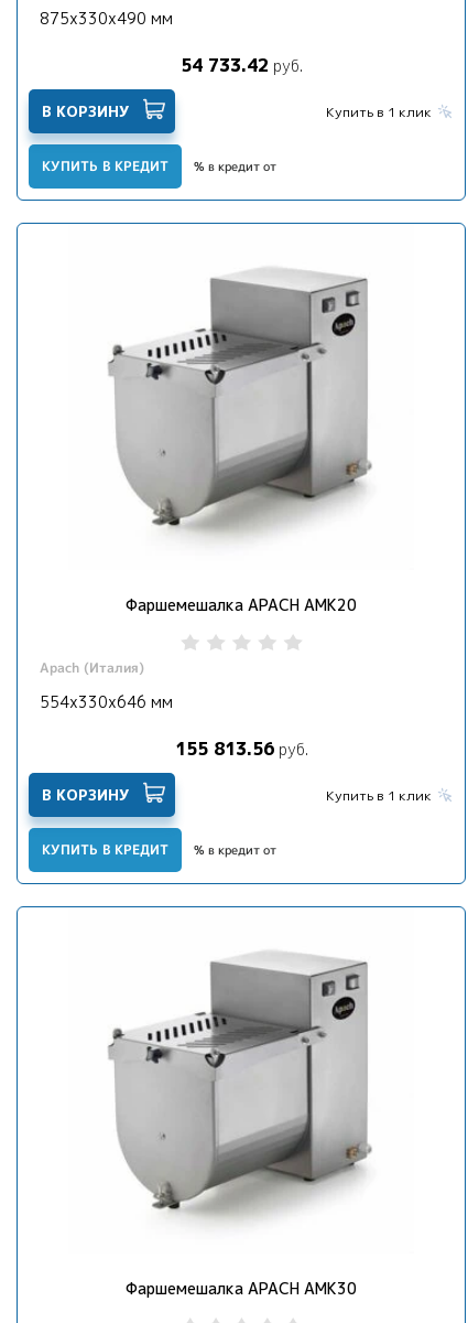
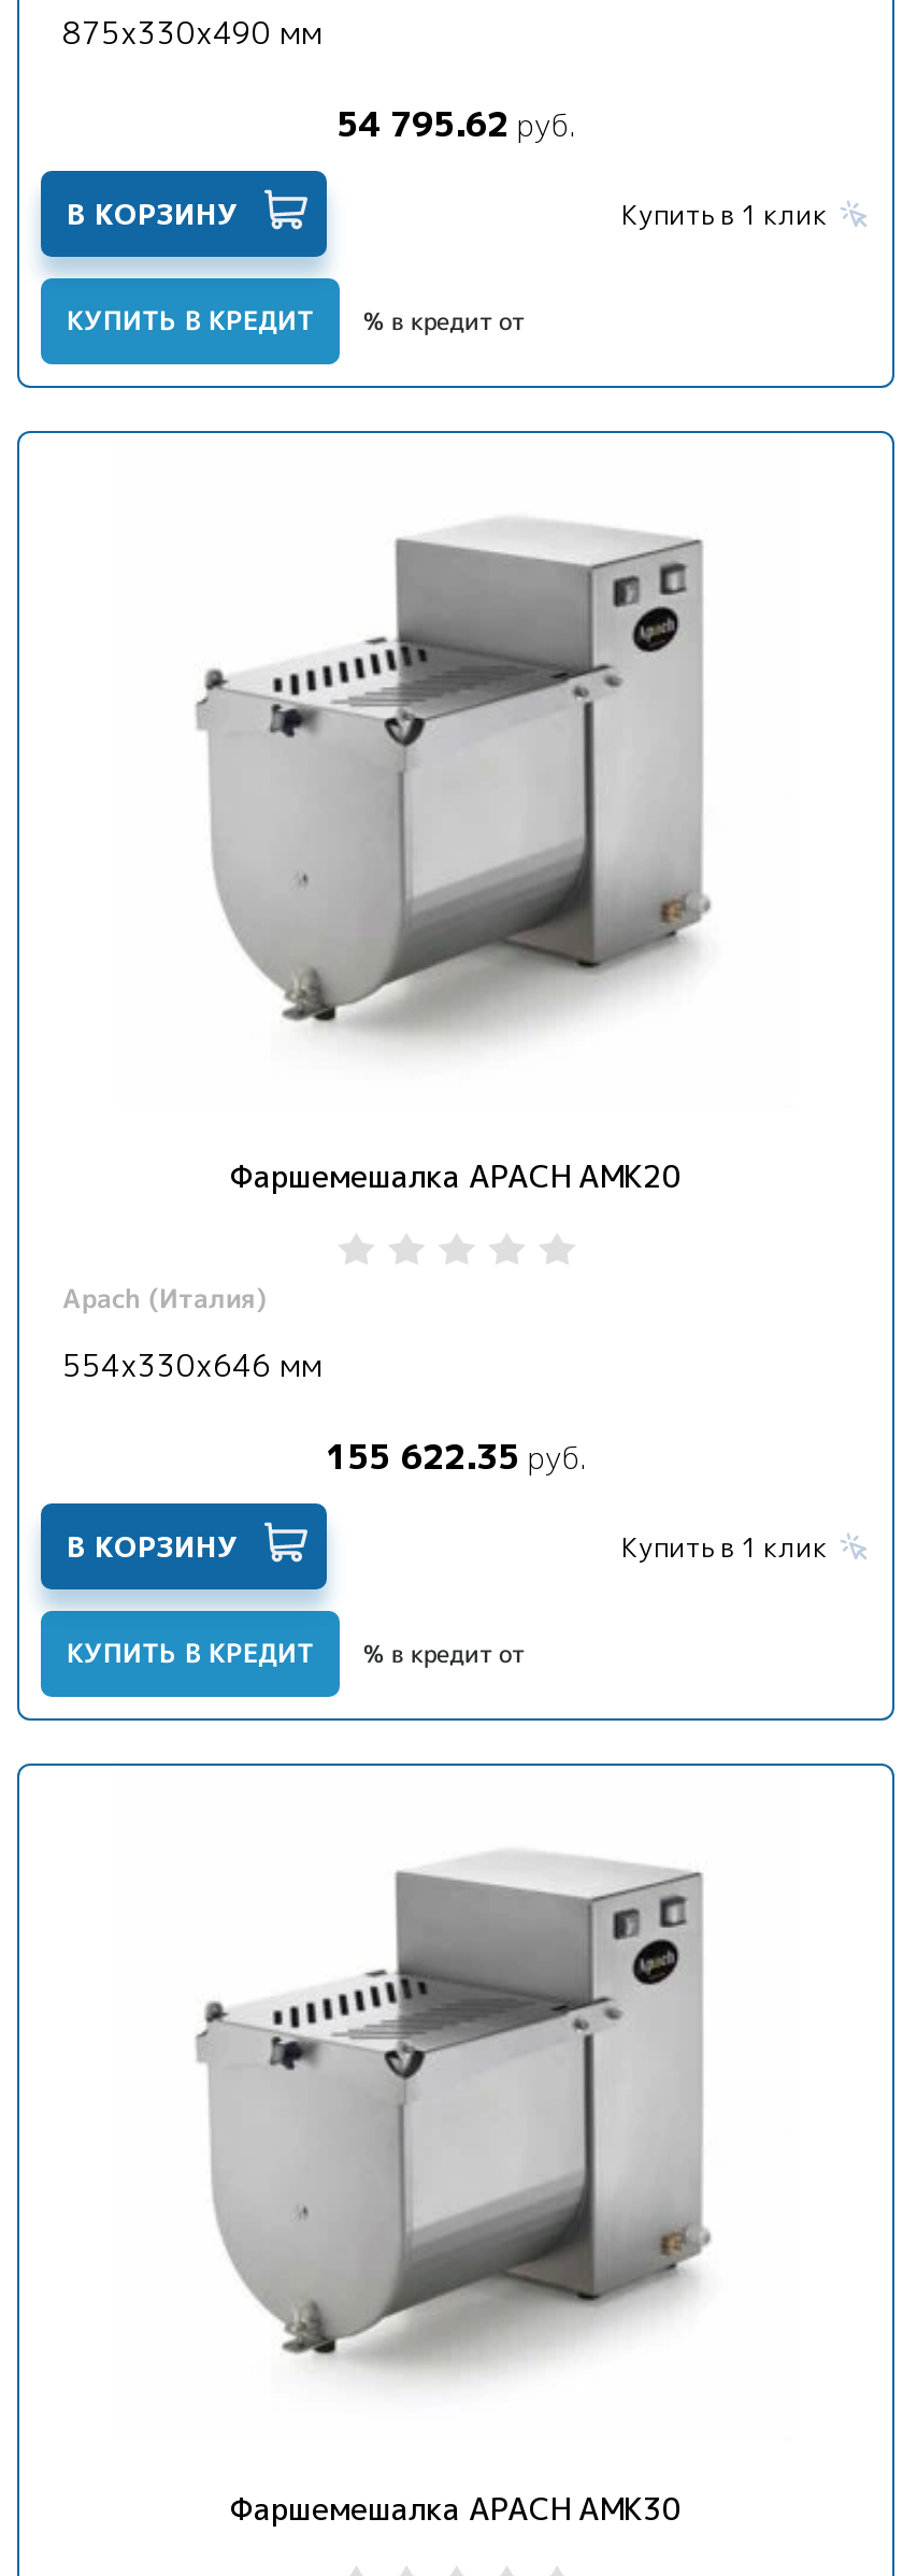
[180,53,302,77] 54 733.42 руб. -> [336,99,575,147] 54 795.62 руб.
[175,736,308,760] 155 813.56 руб. -> [326,1432,586,1479] 155 622.35 руб.

